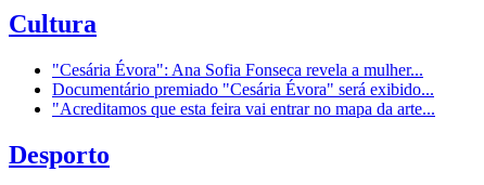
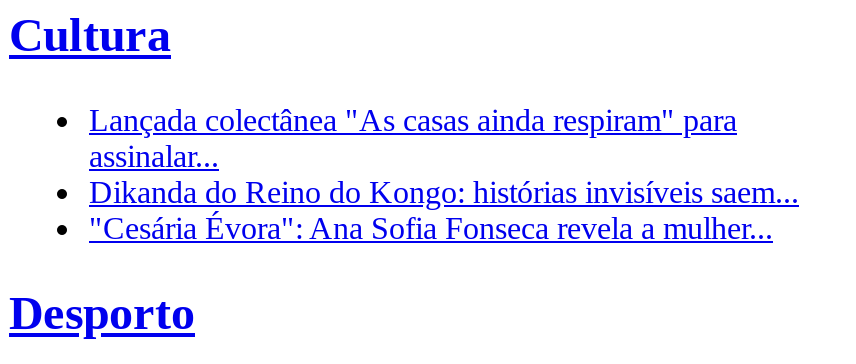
none -> [89,103,799,209] Lançada colectânea "As casas ainda respiram" para | assinalar... | Dikanda do Reino do Kongo: histórias invisíveis saem...
moved [52,61,423,79] -> [89,211,773,245]: "Cesária Évora": Ana Sofia Fonseca revela a mulher...
[52,80,435,118] Documentário premiado "Cesária Évora" será exibido... | "Acreditamos que esta feira vai entrar no mapa da arte... -> none

